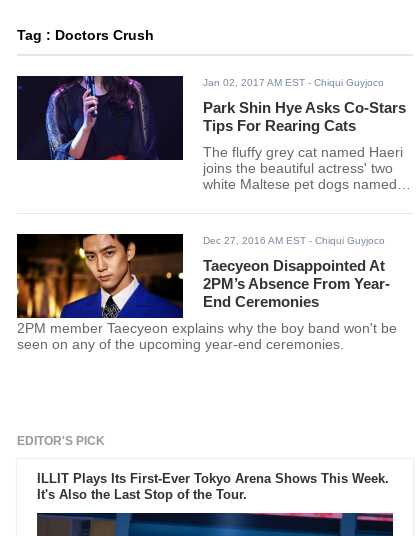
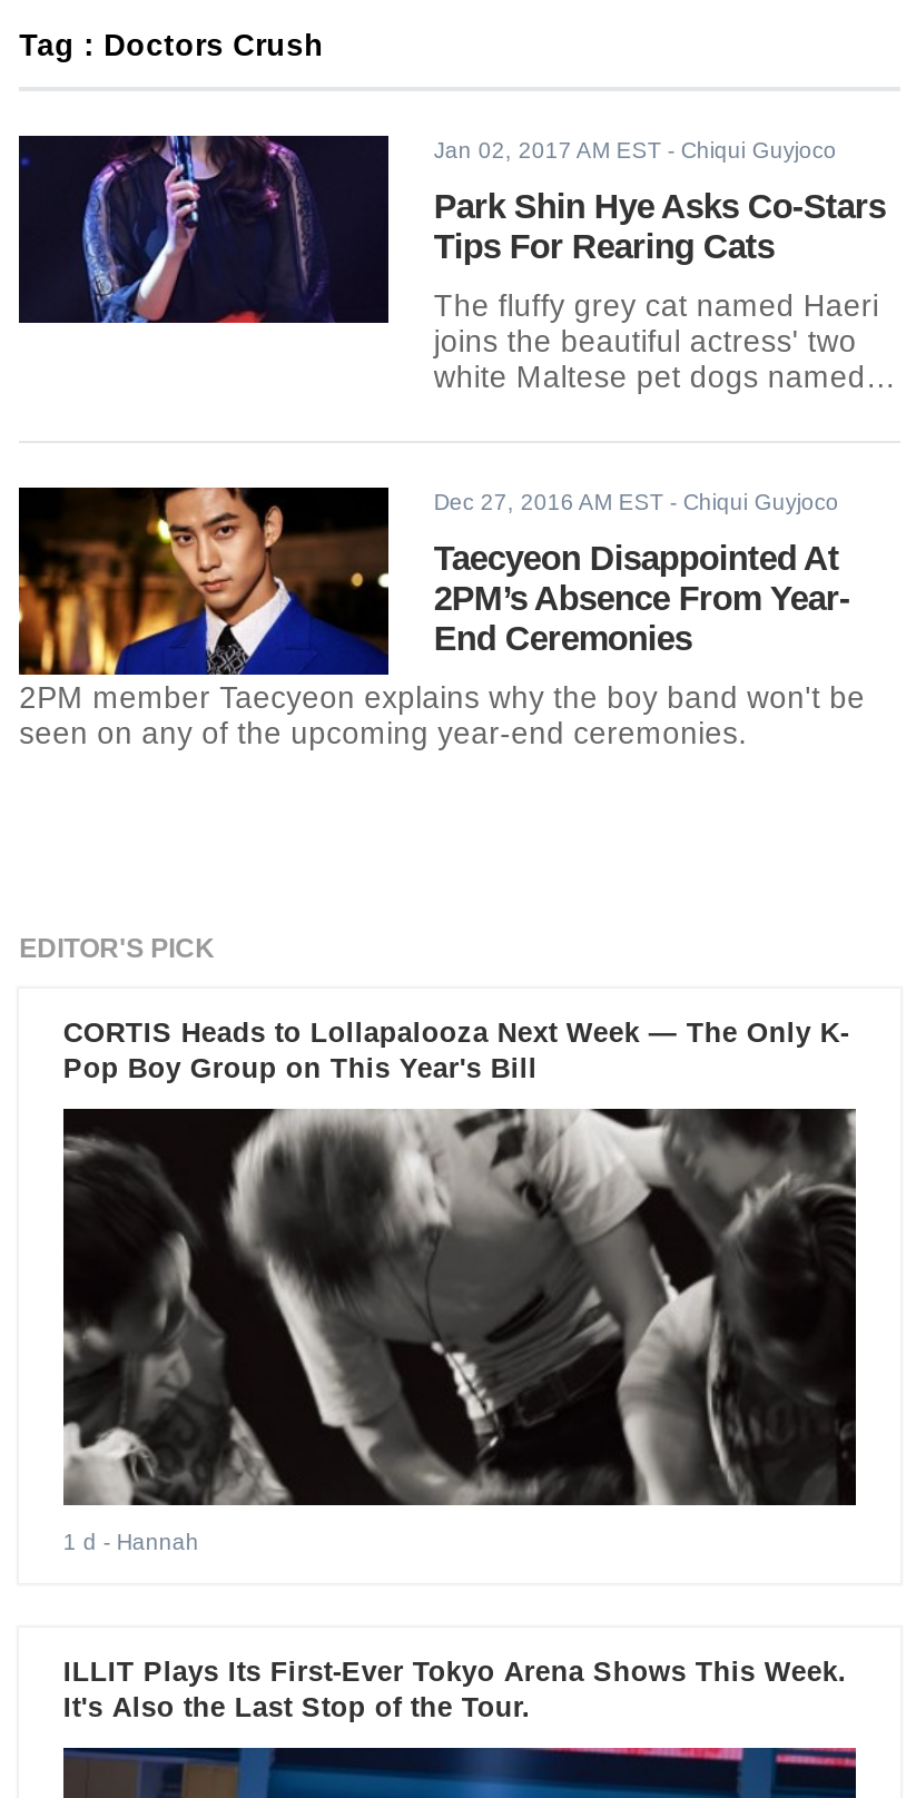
none -> [63,1016,849,1085] CORTIS Heads to Lollapalooza Next Week — The Only K- | Pop Boy Group on This Year's Bill
none -> [63,1107,858,1554] [image] | 1 d - Hannah

